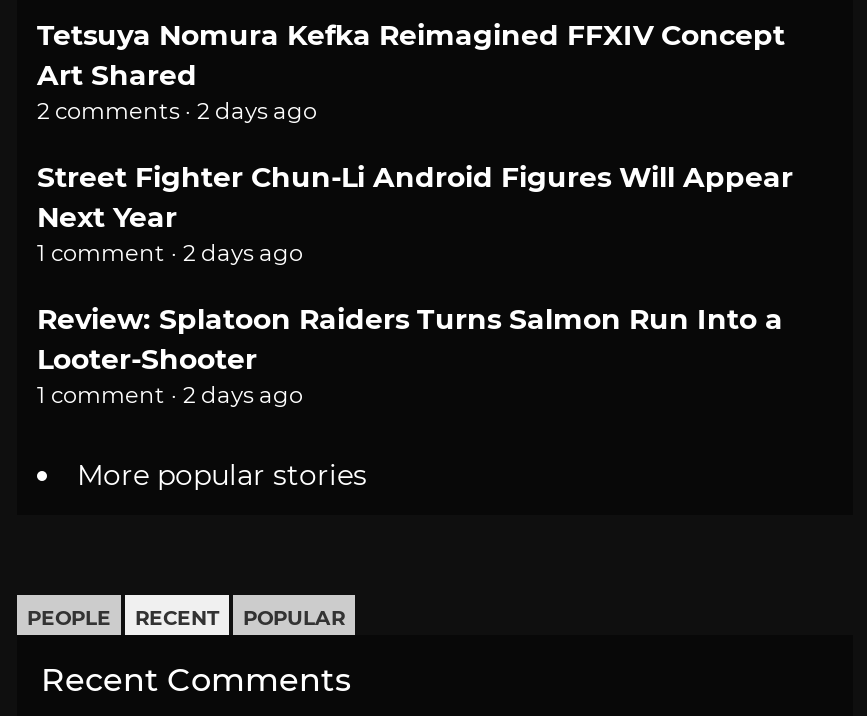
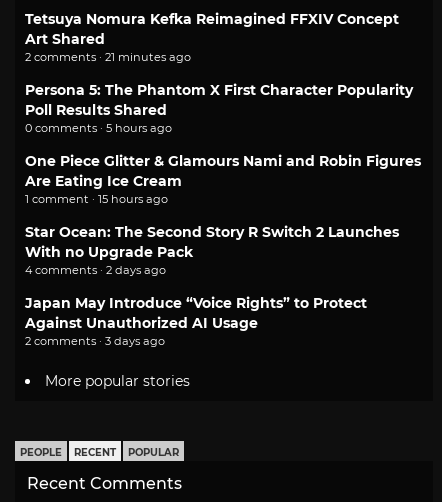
[37,97,793,409] 2 comments · 2 days ago | Street Fighter Chun-Li Android Figures Will Appear | Next Year | 1 comment · 2 days ago | Review: Splatoon Raiders Turns Salmon Run Into a | Looter-Shooter | 1 comment · 2 days ago -> [25,50,421,348] 2 comments · 21 minutes ago | Persona 5: The Phantom X First Character Popularity | Poll Results Shared | 0 comments · 5 hours ago | One Piece Glitter & Glamours Nami and Robin Figures | Are Eating Ice Cream | 1 comment · 15 hours ago | Star Ocean: The Second Story R Switch 2 Launches | With no Upgrade Pack | 4 comments · 2 days ago | Japan May Introduce “Voice Rights” to Protect | Against Unauthorized AI Usage | 2 comments · 3 days ago

